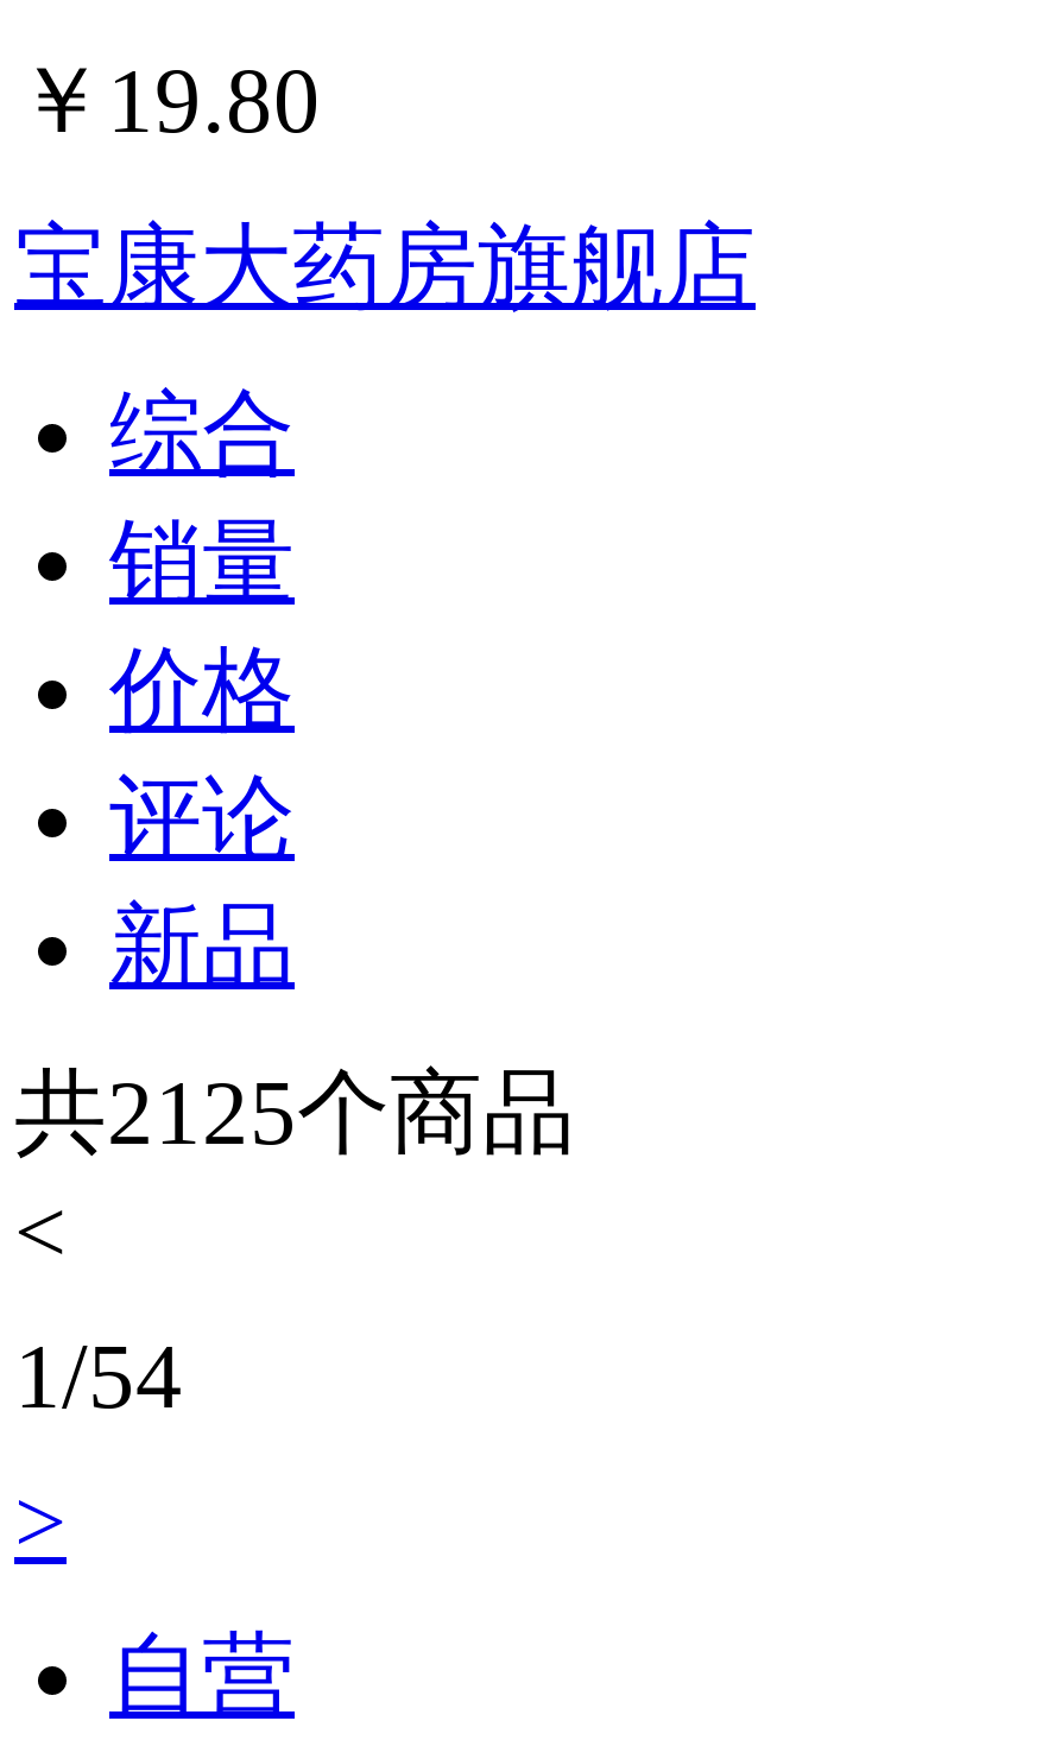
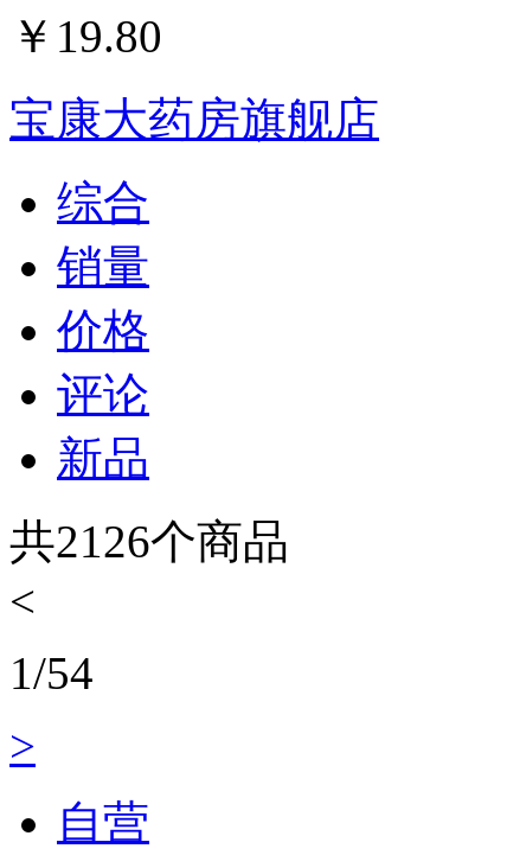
[14,1061,575,1163] 共2125个商品 -> [9,516,289,567] 共2126个商品

